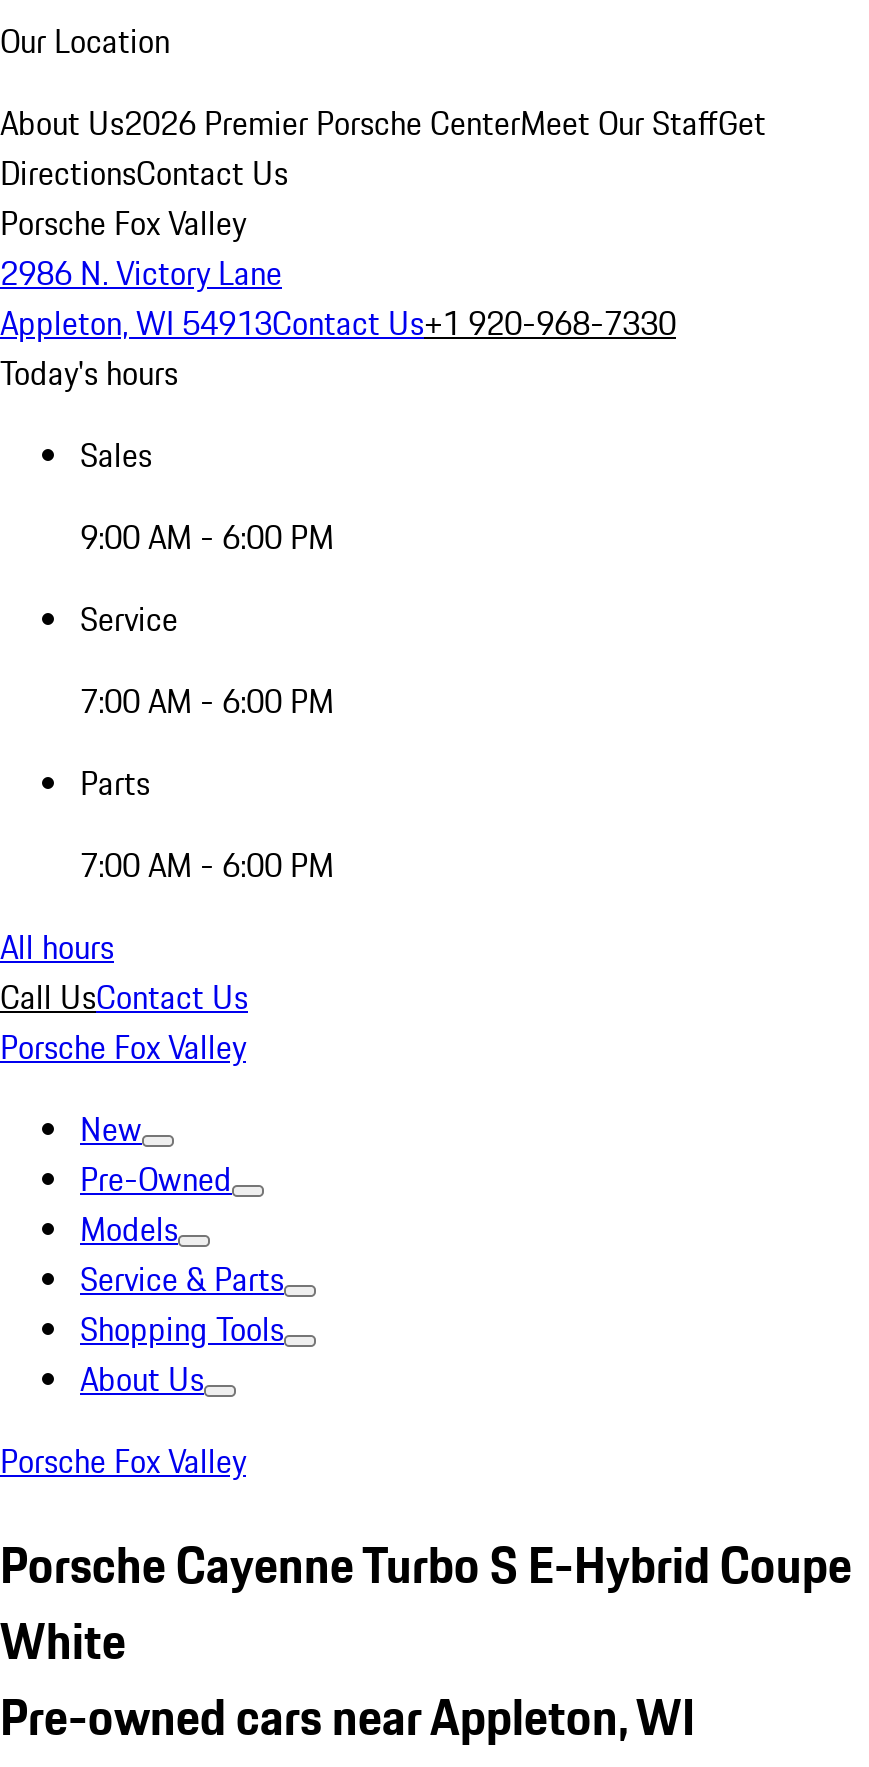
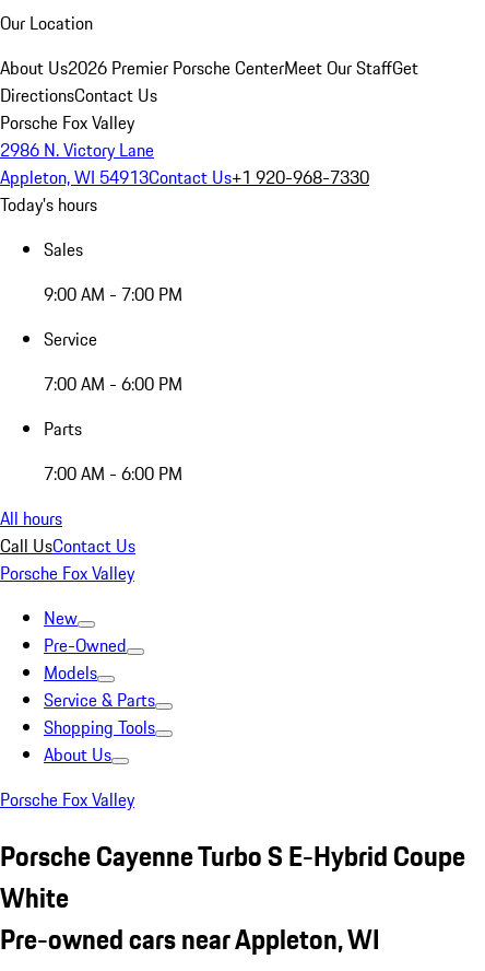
[80,513,334,561] 9:00 AM - 6:00 PM -> [44,281,182,307] 9:00 AM - 7:00 PM

